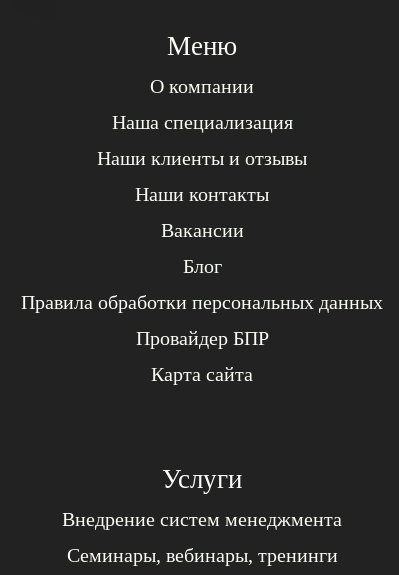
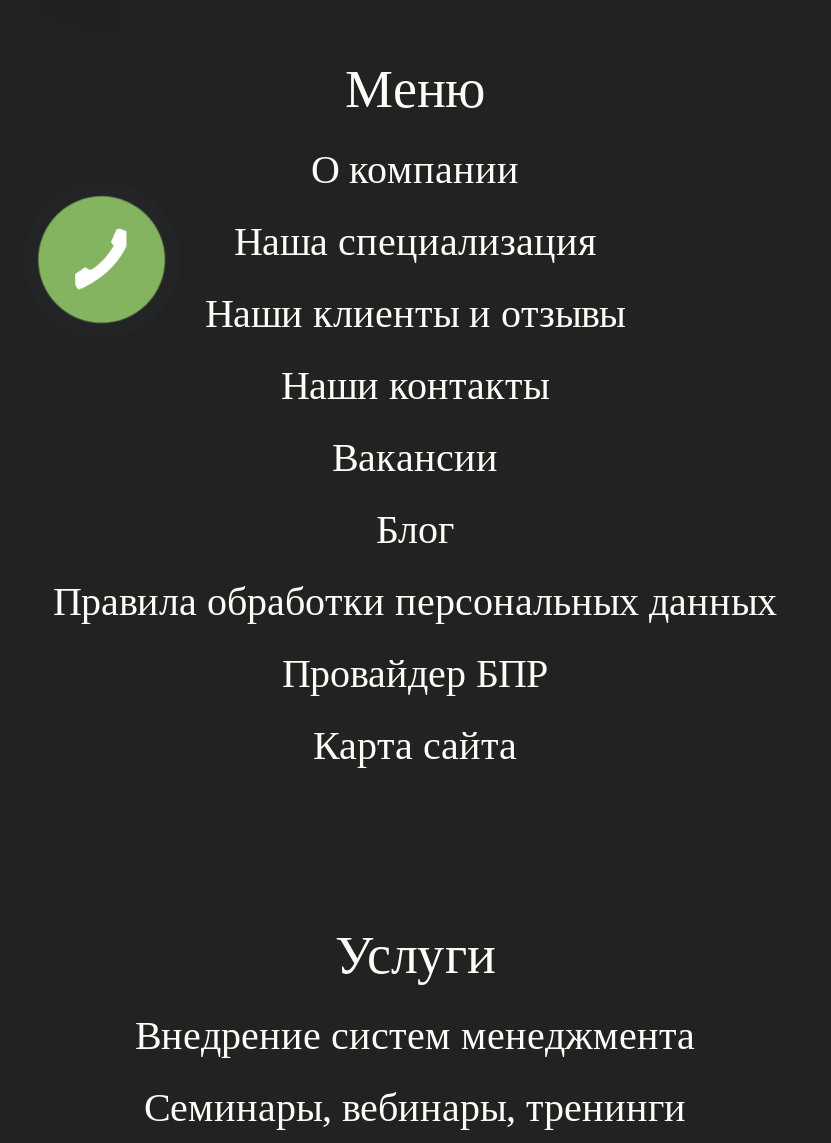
none -> [35,193,167,325] [image]

